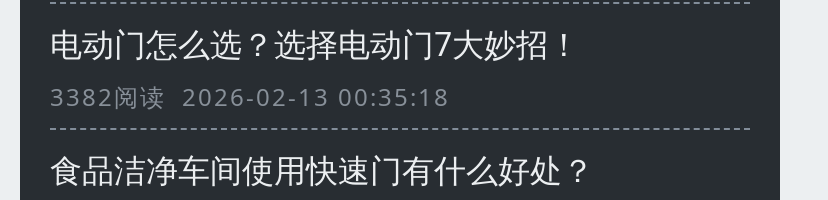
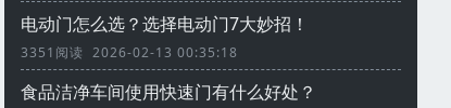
[50,80,450,114] 3382阅读 2026-02-13 00:35:18 -> [21,43,238,62] 3351阅读 2026-02-13 00:35:18

